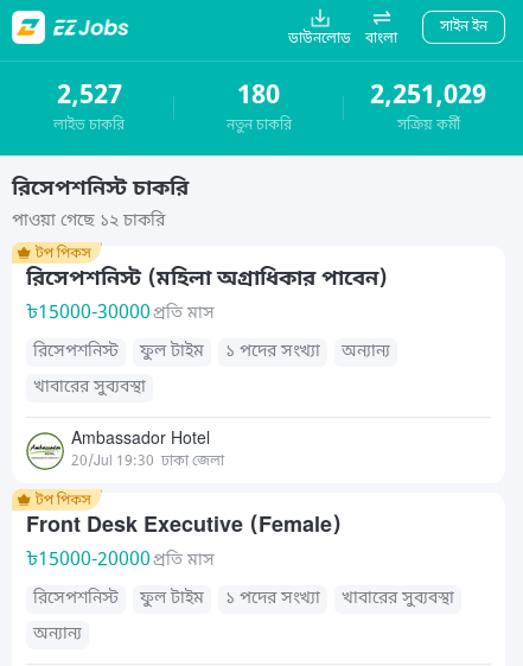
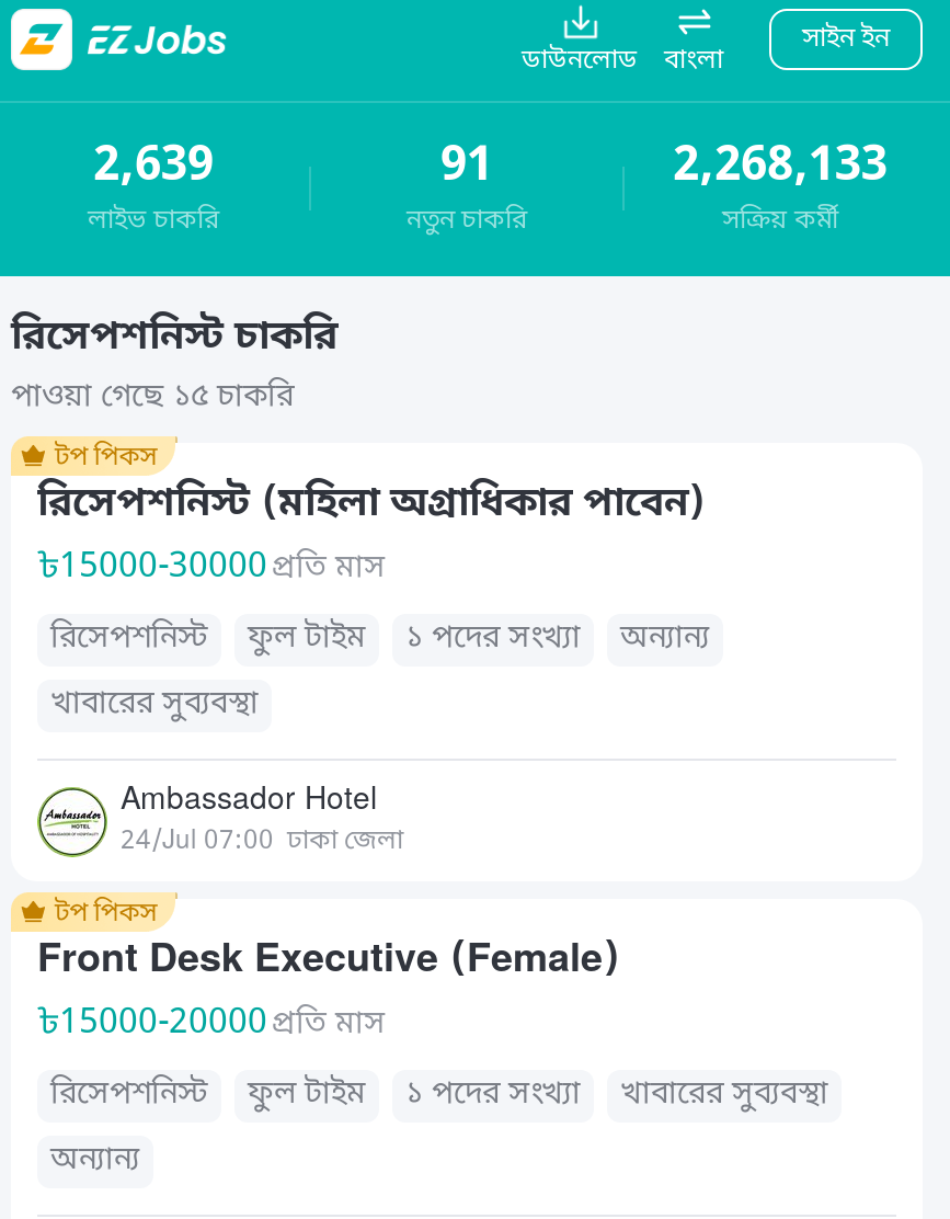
[56,80,122,114] 2,527 -> [93,136,214,200] 2,639
[237,80,280,114] 180 -> [440,136,493,200] 91
[370,80,486,114] 2,251,029 -> [673,136,888,200] 2,268,133
[12,210,165,233] পাওয়া গেছে ১২ চাকরি -> [11,377,294,419] পাওয়া গেছে ১৫ চাকরি
[71,452,224,471] 20/Jul 19:30 ঢাকা জেলা -> [121,823,403,858] 24/Jul 07:00 ঢাকা জেলা

